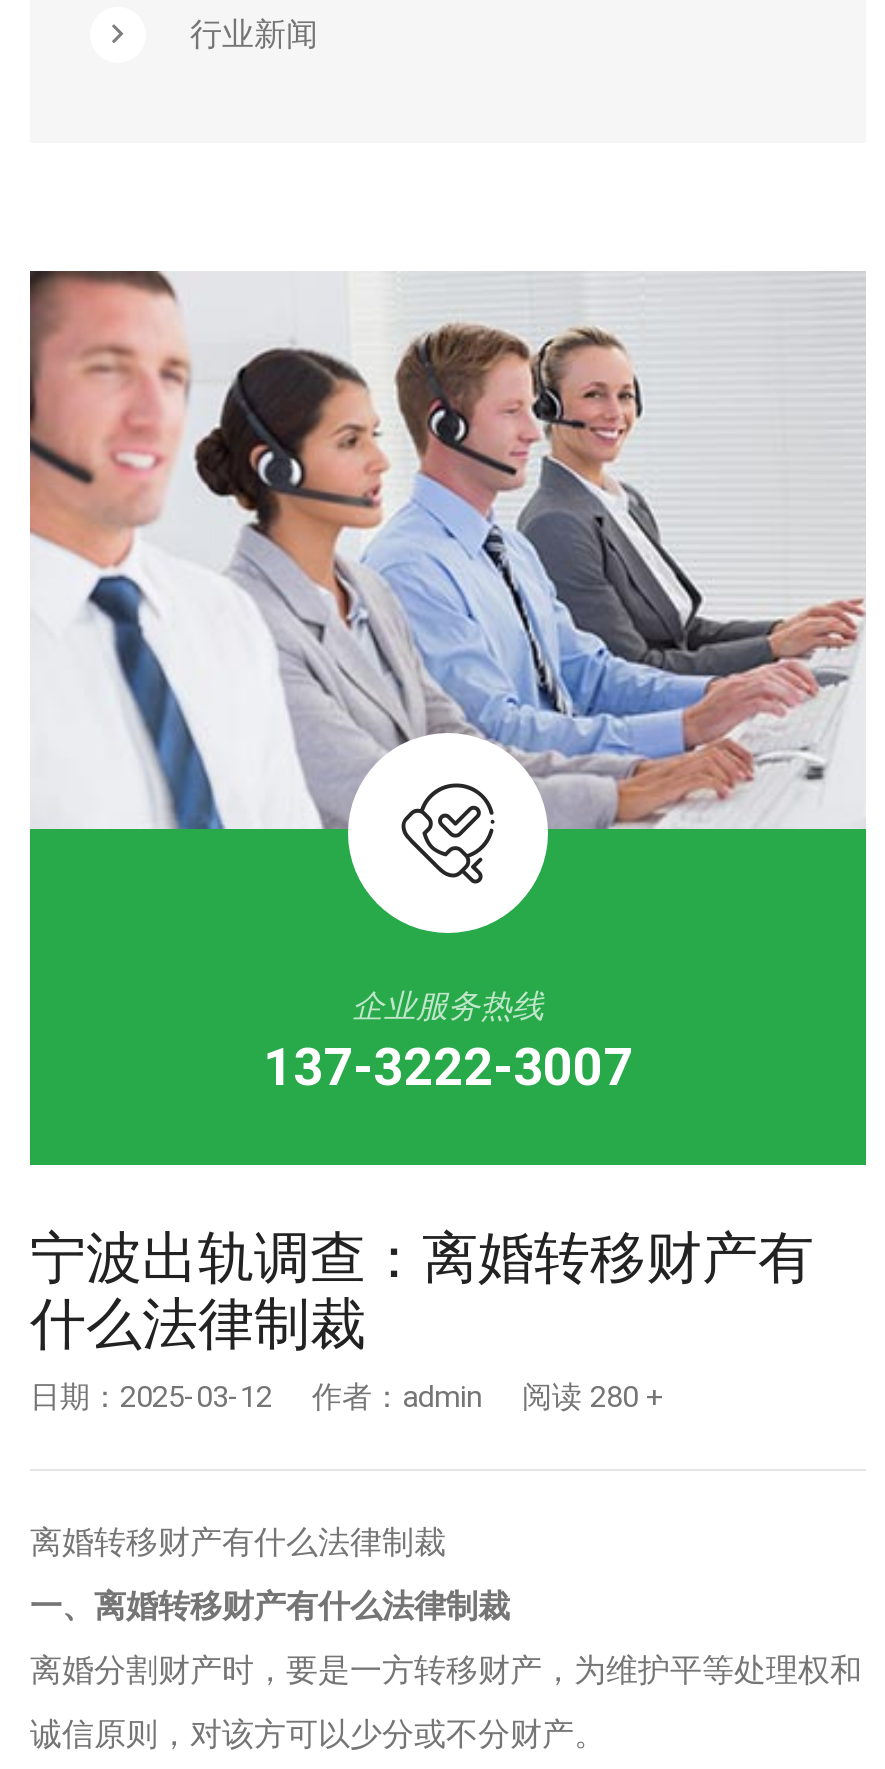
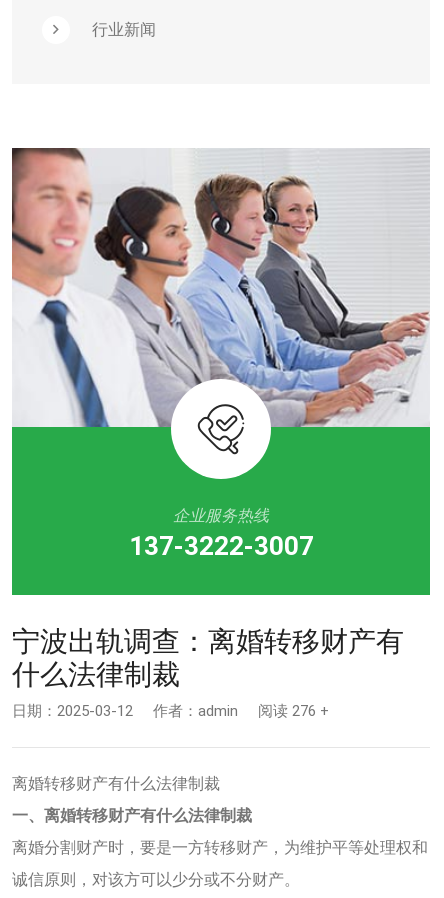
[30,1379,664,1415] 日期：2025-03-12 作者：admin 阅读 280 + -> [12,702,329,720] 日期：2025-03-12 作者：admin 阅读 276 +

